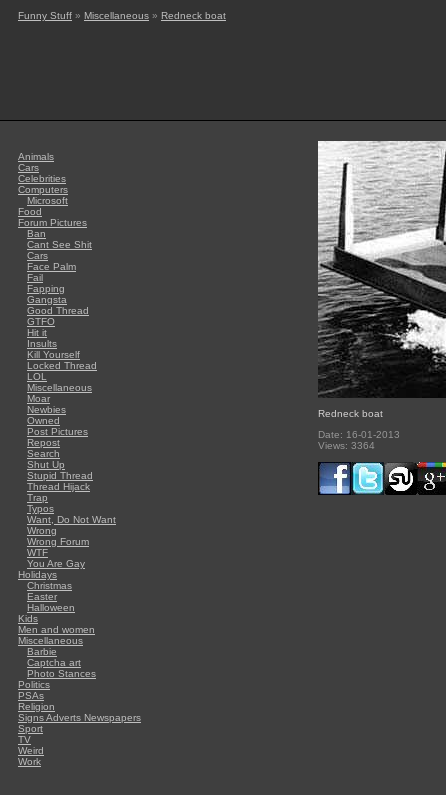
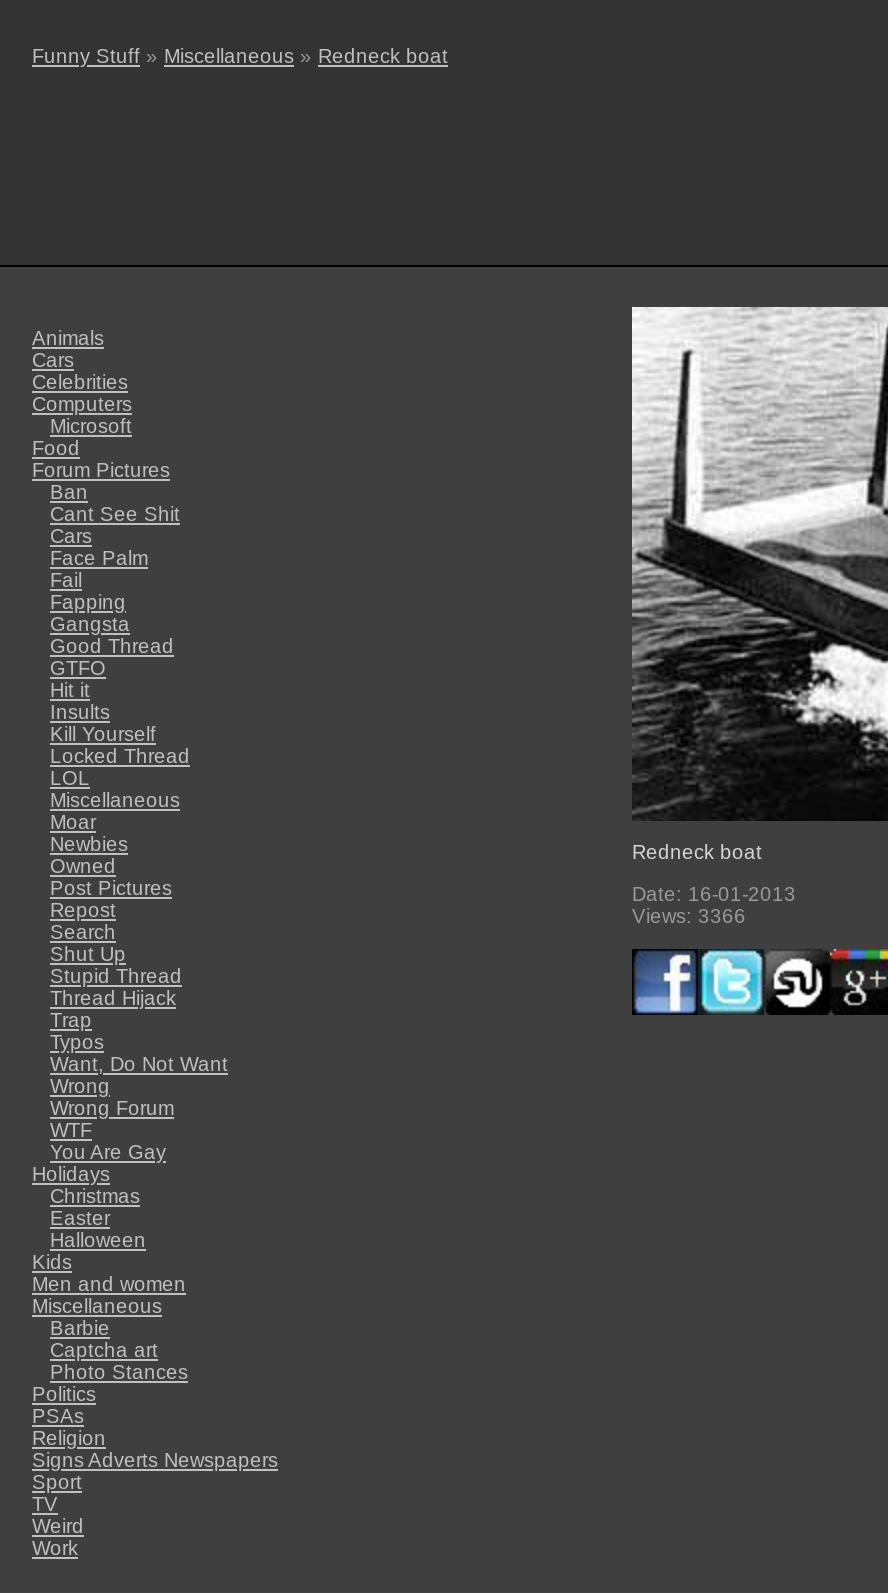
[318,440,375,451] Views: 3364 -> [632,905,746,927] Views: 3366

